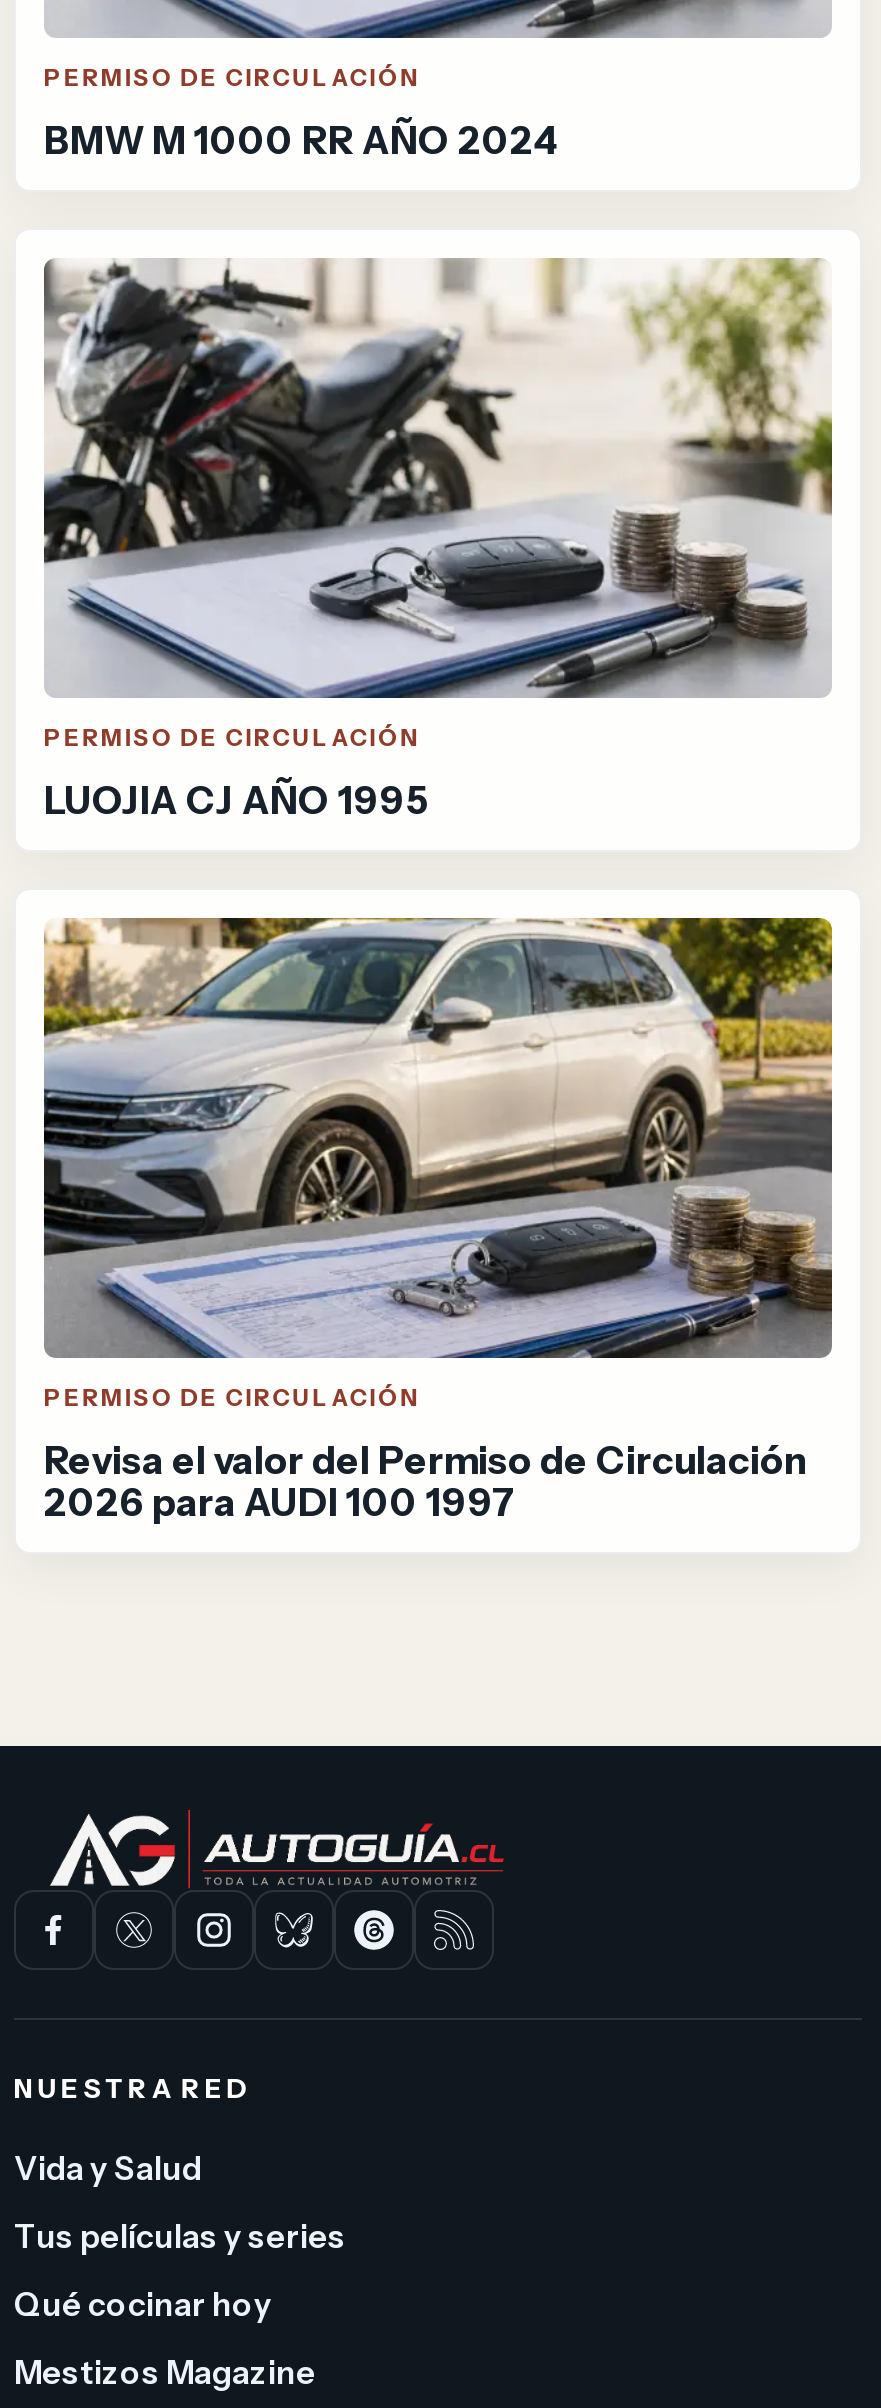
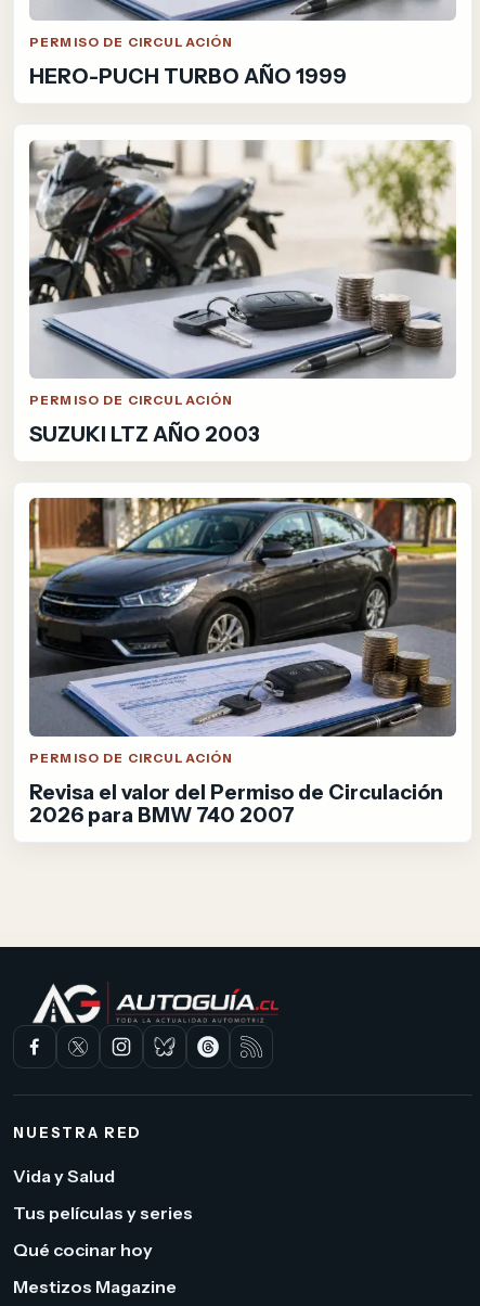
[44,119,558,165] BMW M 1000 RR AÑO 2024 -> [29,64,347,89] HERO-PUCH TURBO AÑO 1999
[44,779,426,825] LUOJIA CJ AÑO 1995 -> [29,422,260,447] SUZUKI LTZ AÑO 2003
[42,916,834,1358] [image] -> [28,497,457,737] [image]
[44,1481,516,1527] 2026 para AUDI 100 1997 -> [29,803,295,828] 2026 para BMW 740 2007

